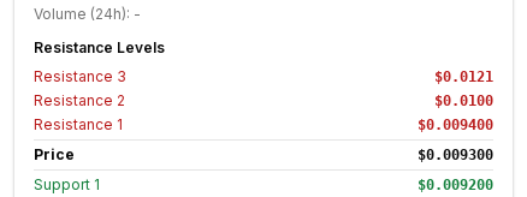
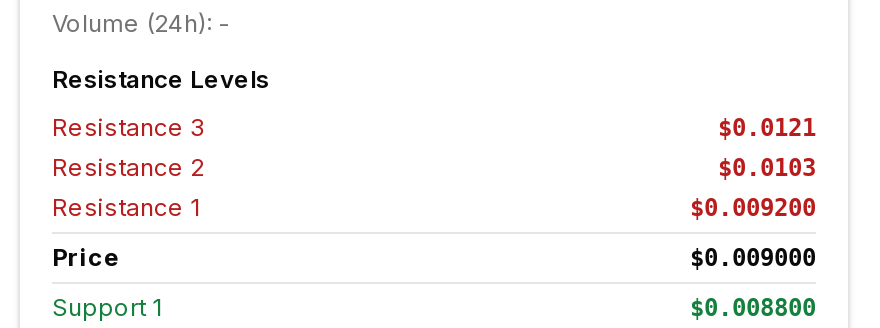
[434,92,493,109] $0.0100 -> [718,154,816,182] $0.0103
[418,117,493,133] $0.009400 -> [690,194,816,222] $0.009200
[418,147,493,163] $0.009300 -> [690,244,816,272] $0.009000
[418,177,493,193] $0.009200 -> [690,294,816,322] $0.008800

